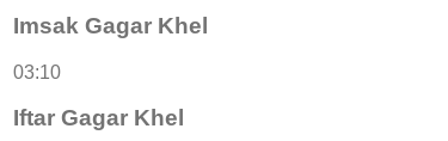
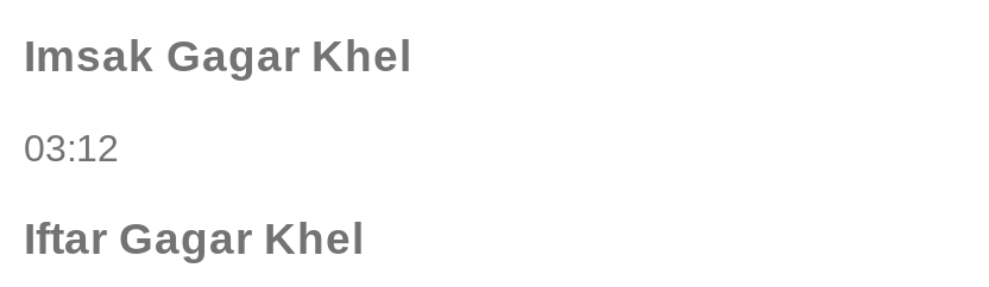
[13,62,61,82] 03:10 -> [24,127,119,167] 03:12

